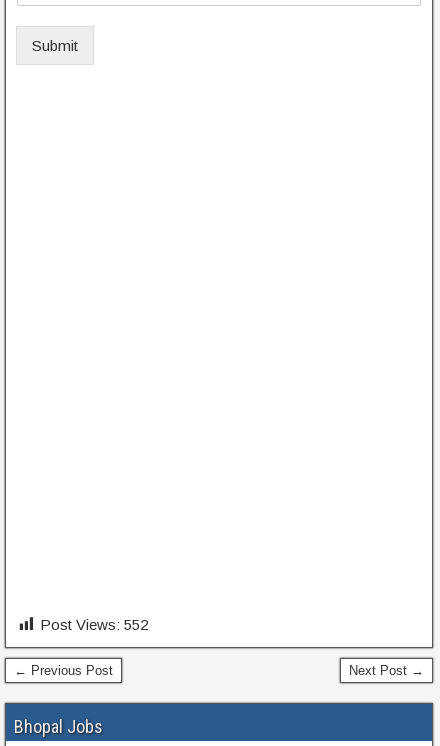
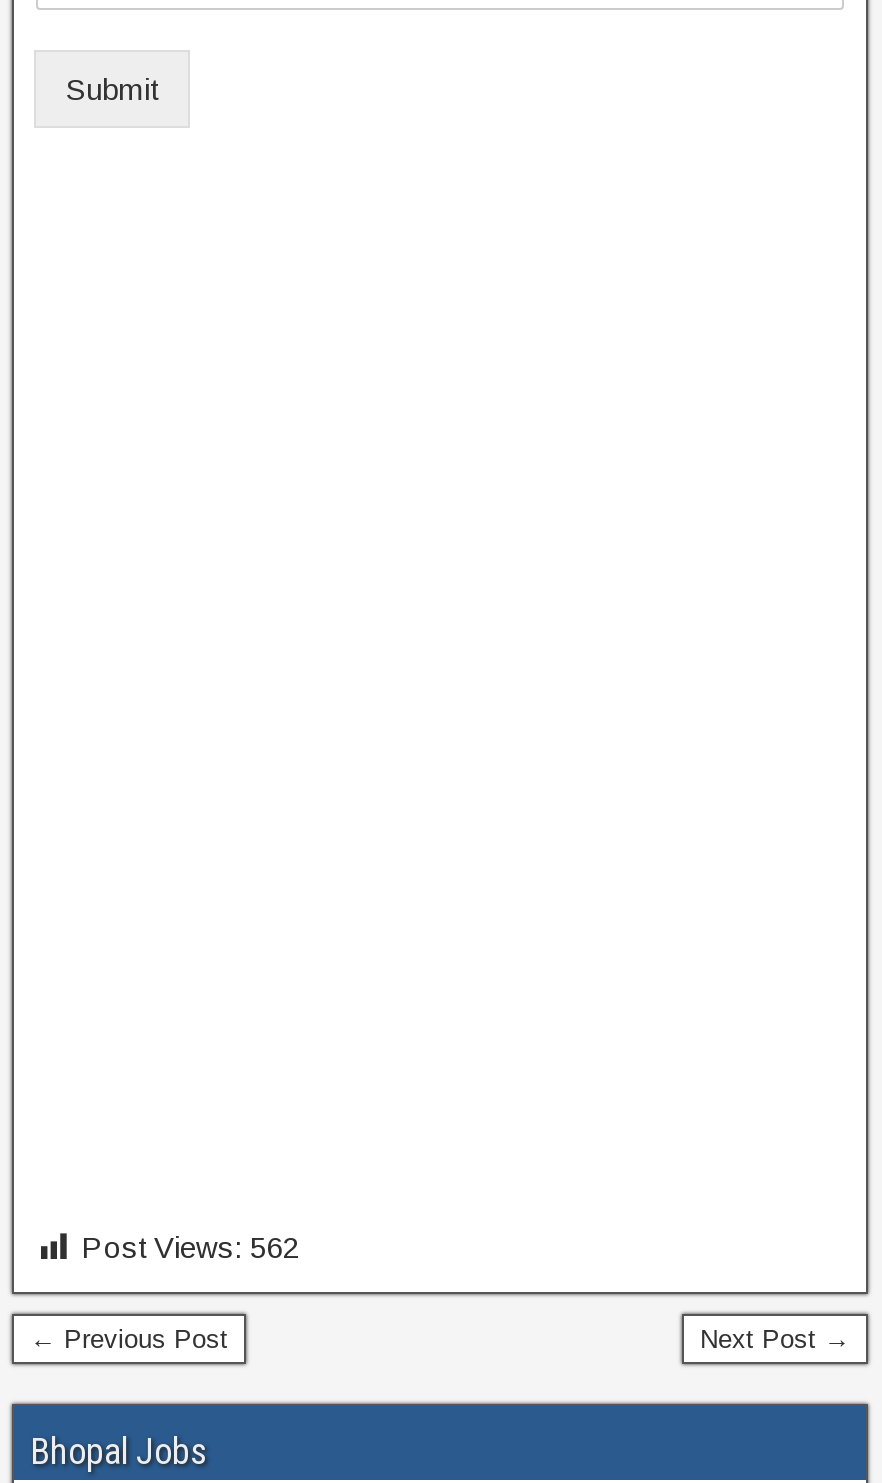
[40,616,148,633] Post Views: 552 -> [82,1230,298,1264] Post Views: 562

